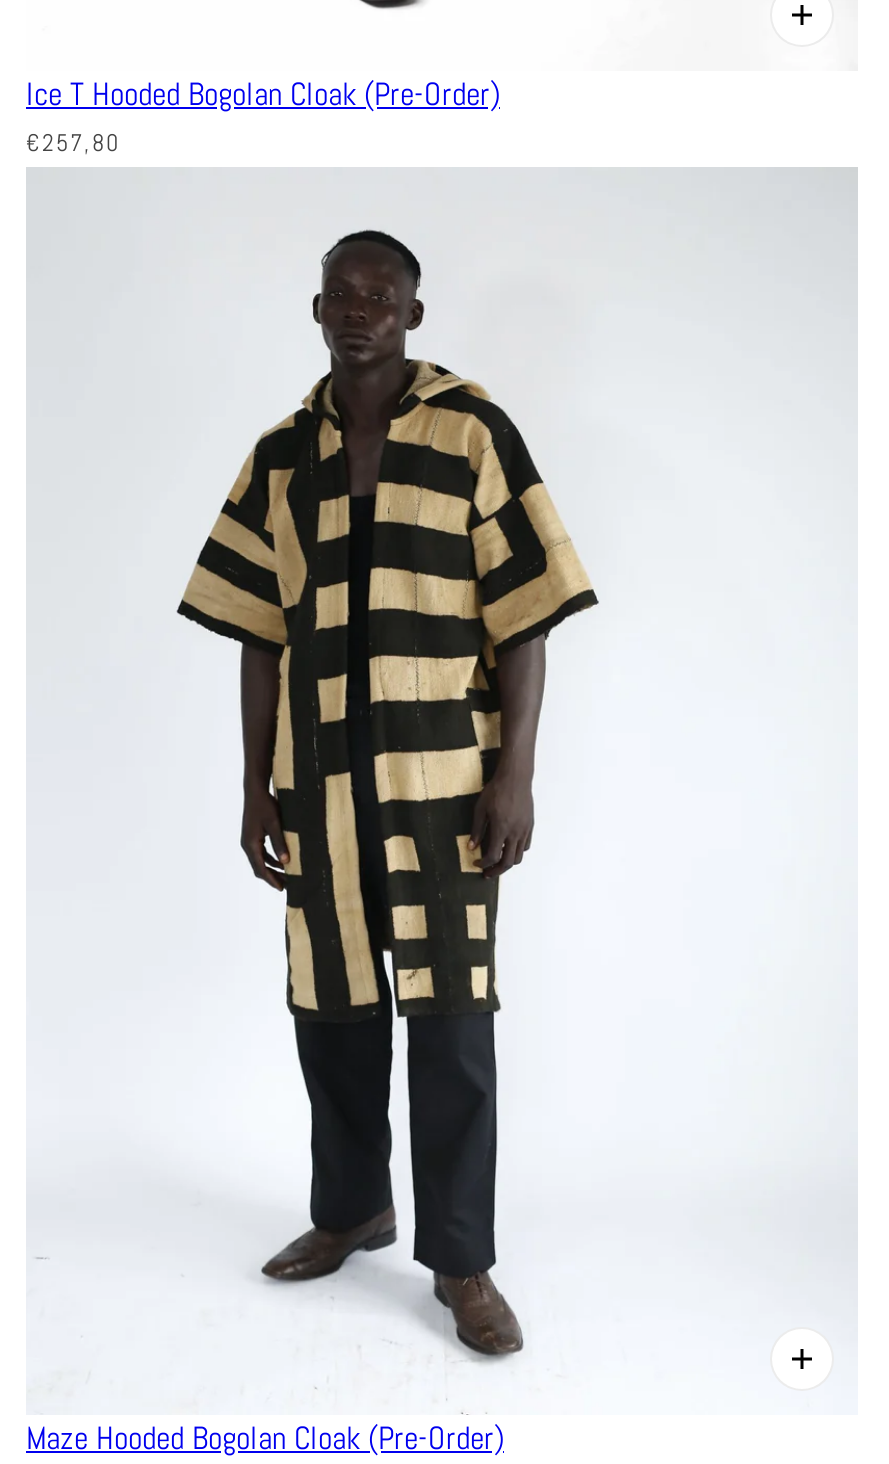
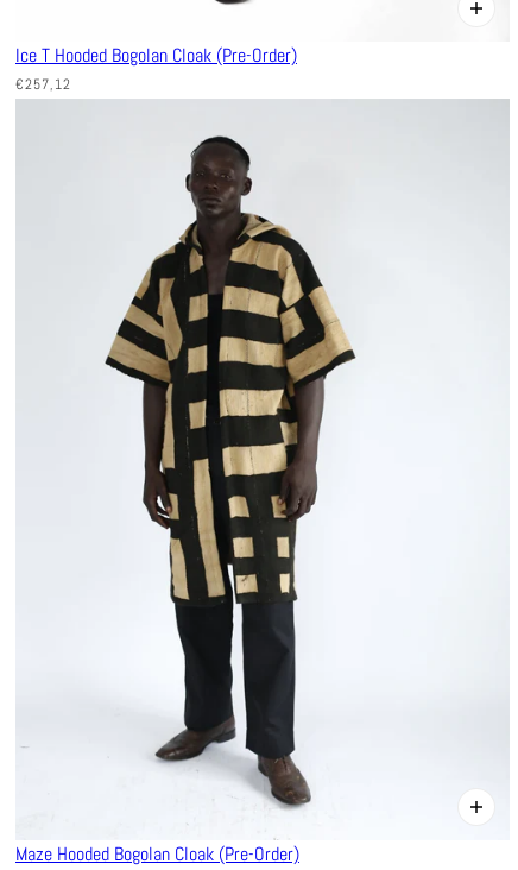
[26,126,120,158] €257,80 -> [15,75,71,94] €257,12

